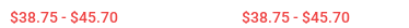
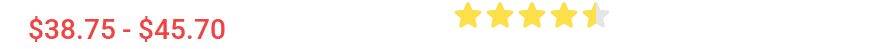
[242,9,350,26] $38.75 - $45.70 -> none

